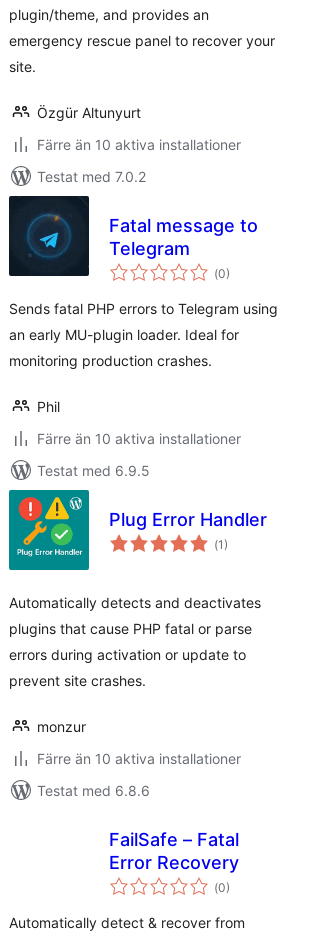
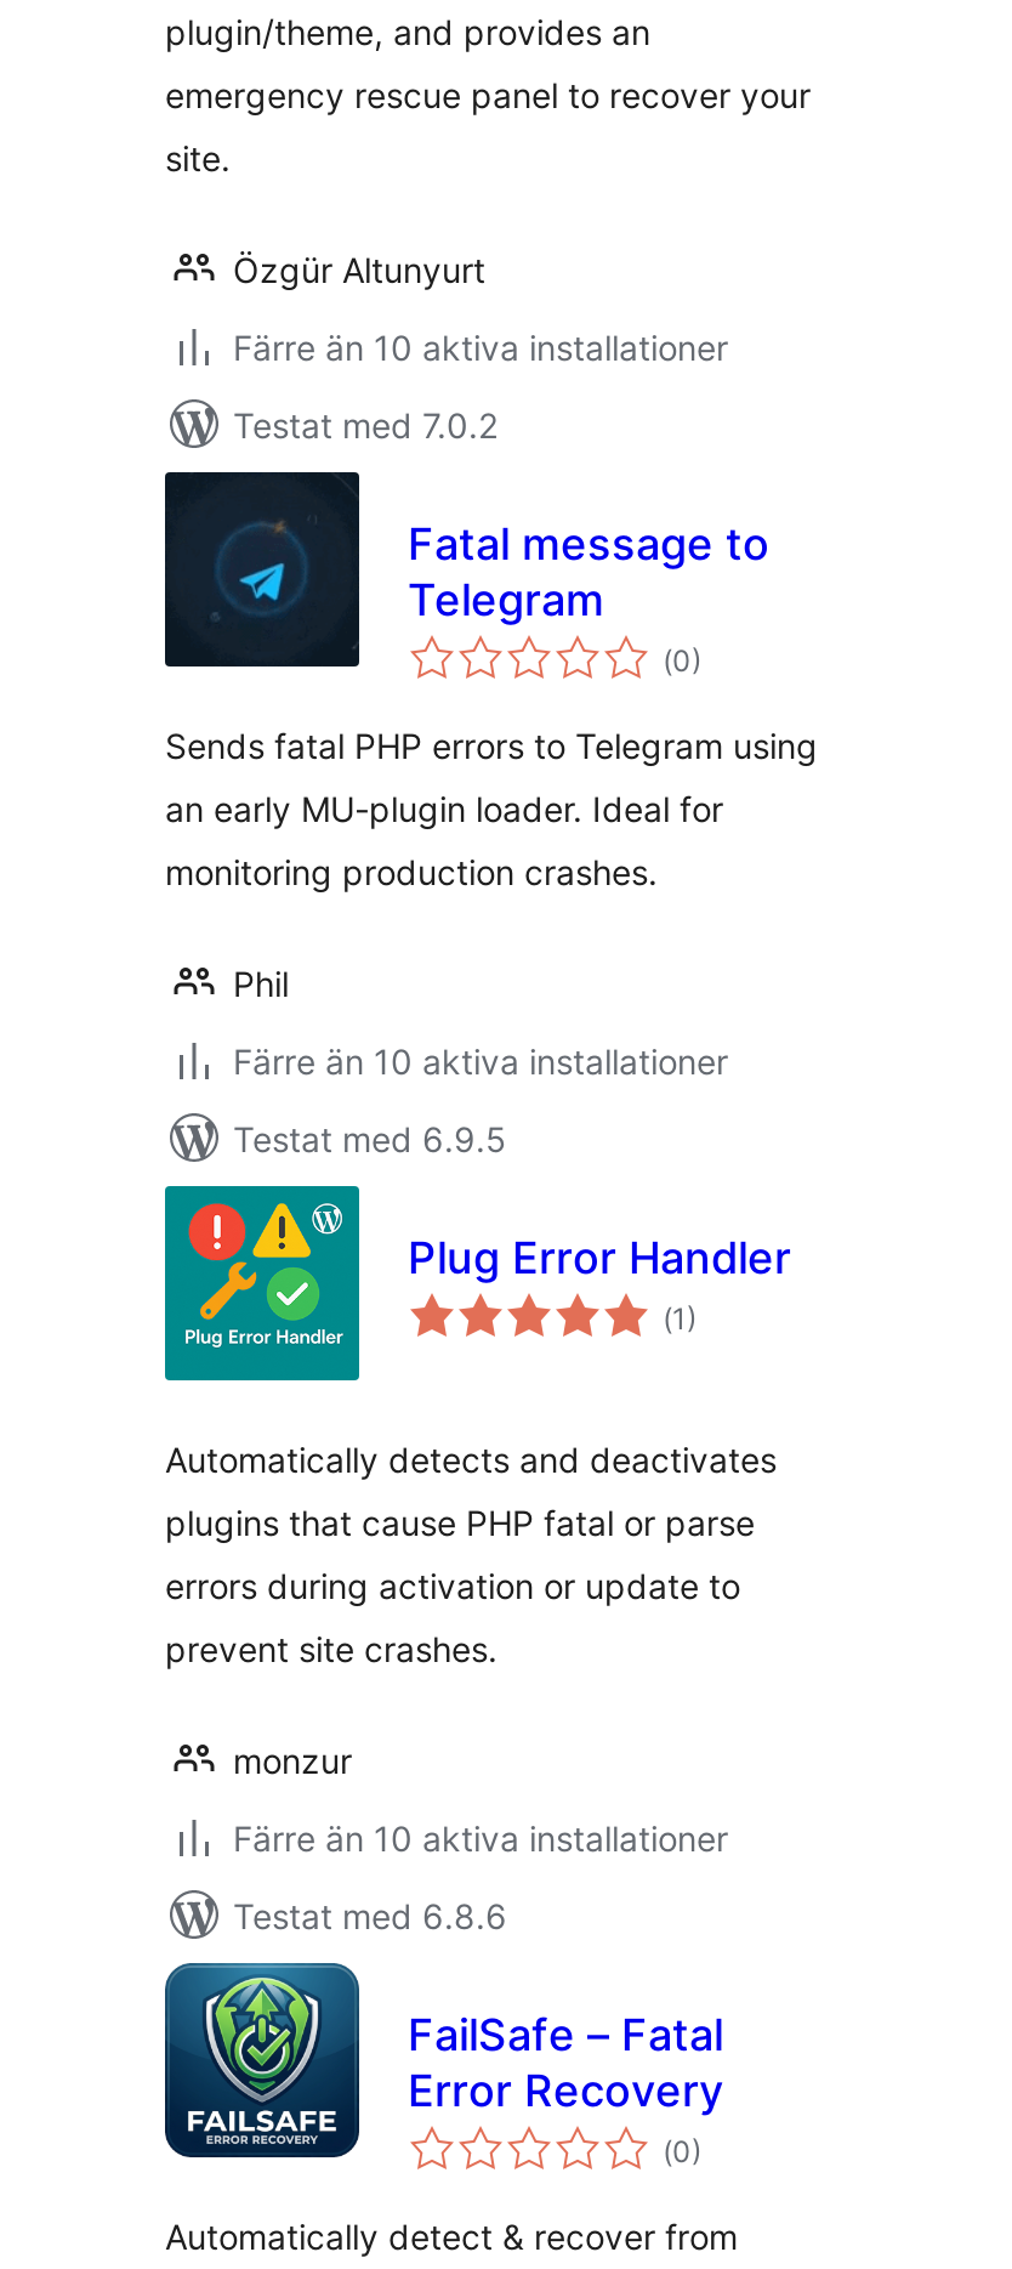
none -> [163,1961,362,2160] [image]

